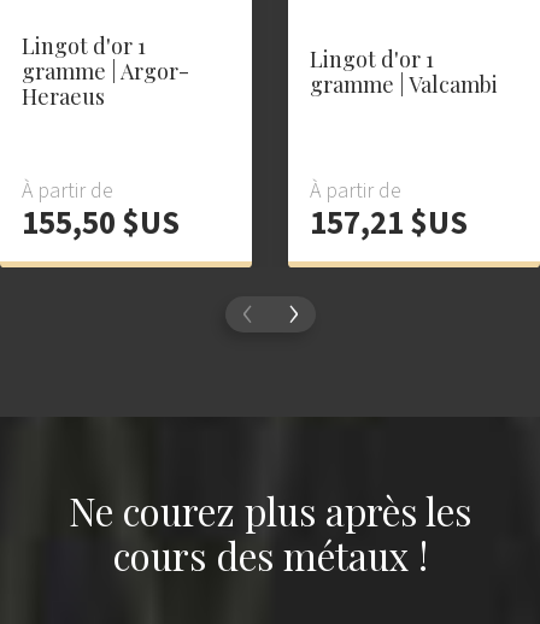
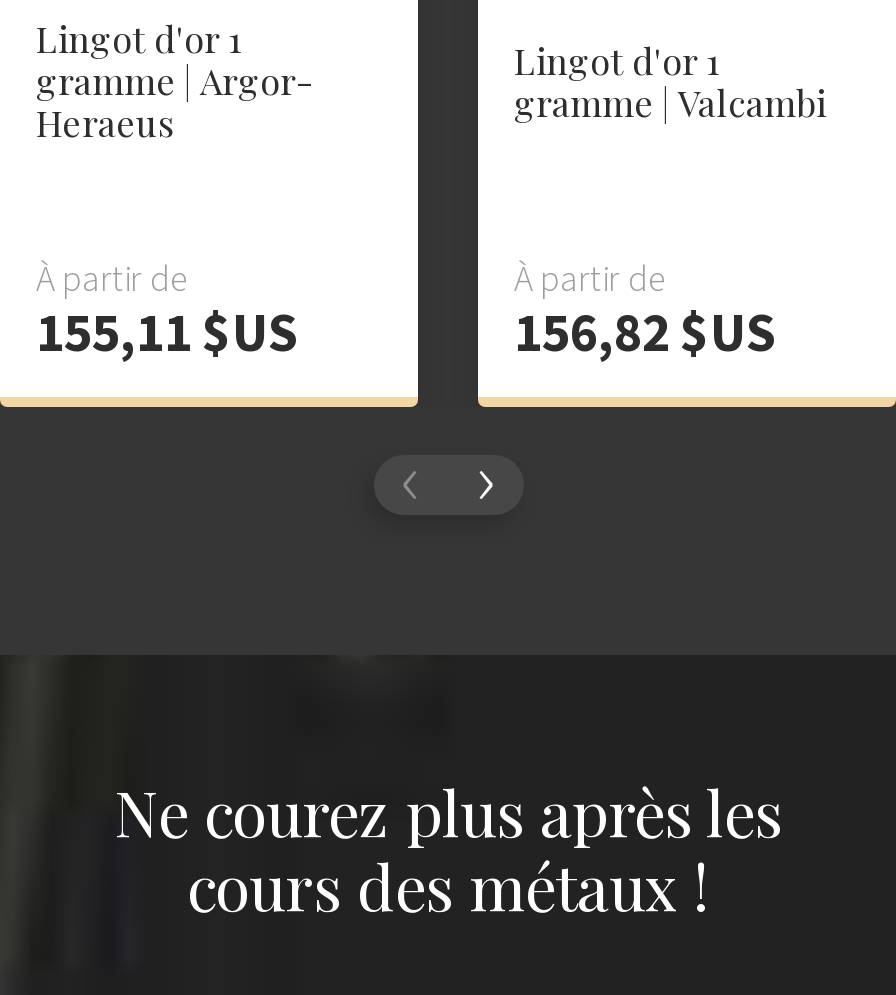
[22,200,180,247] 155,50 $US -> [36,295,298,373] 155,11 $US
[310,200,468,247] 157,21 $US -> [514,295,776,373] 156,82 $US

